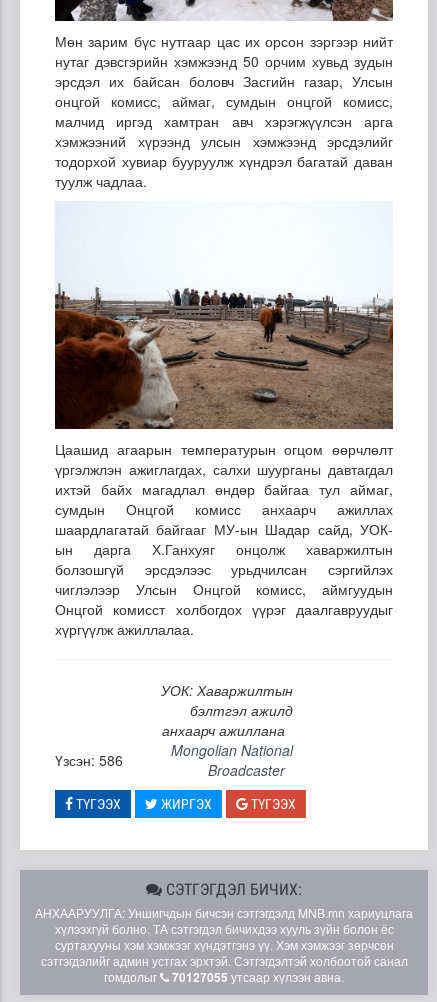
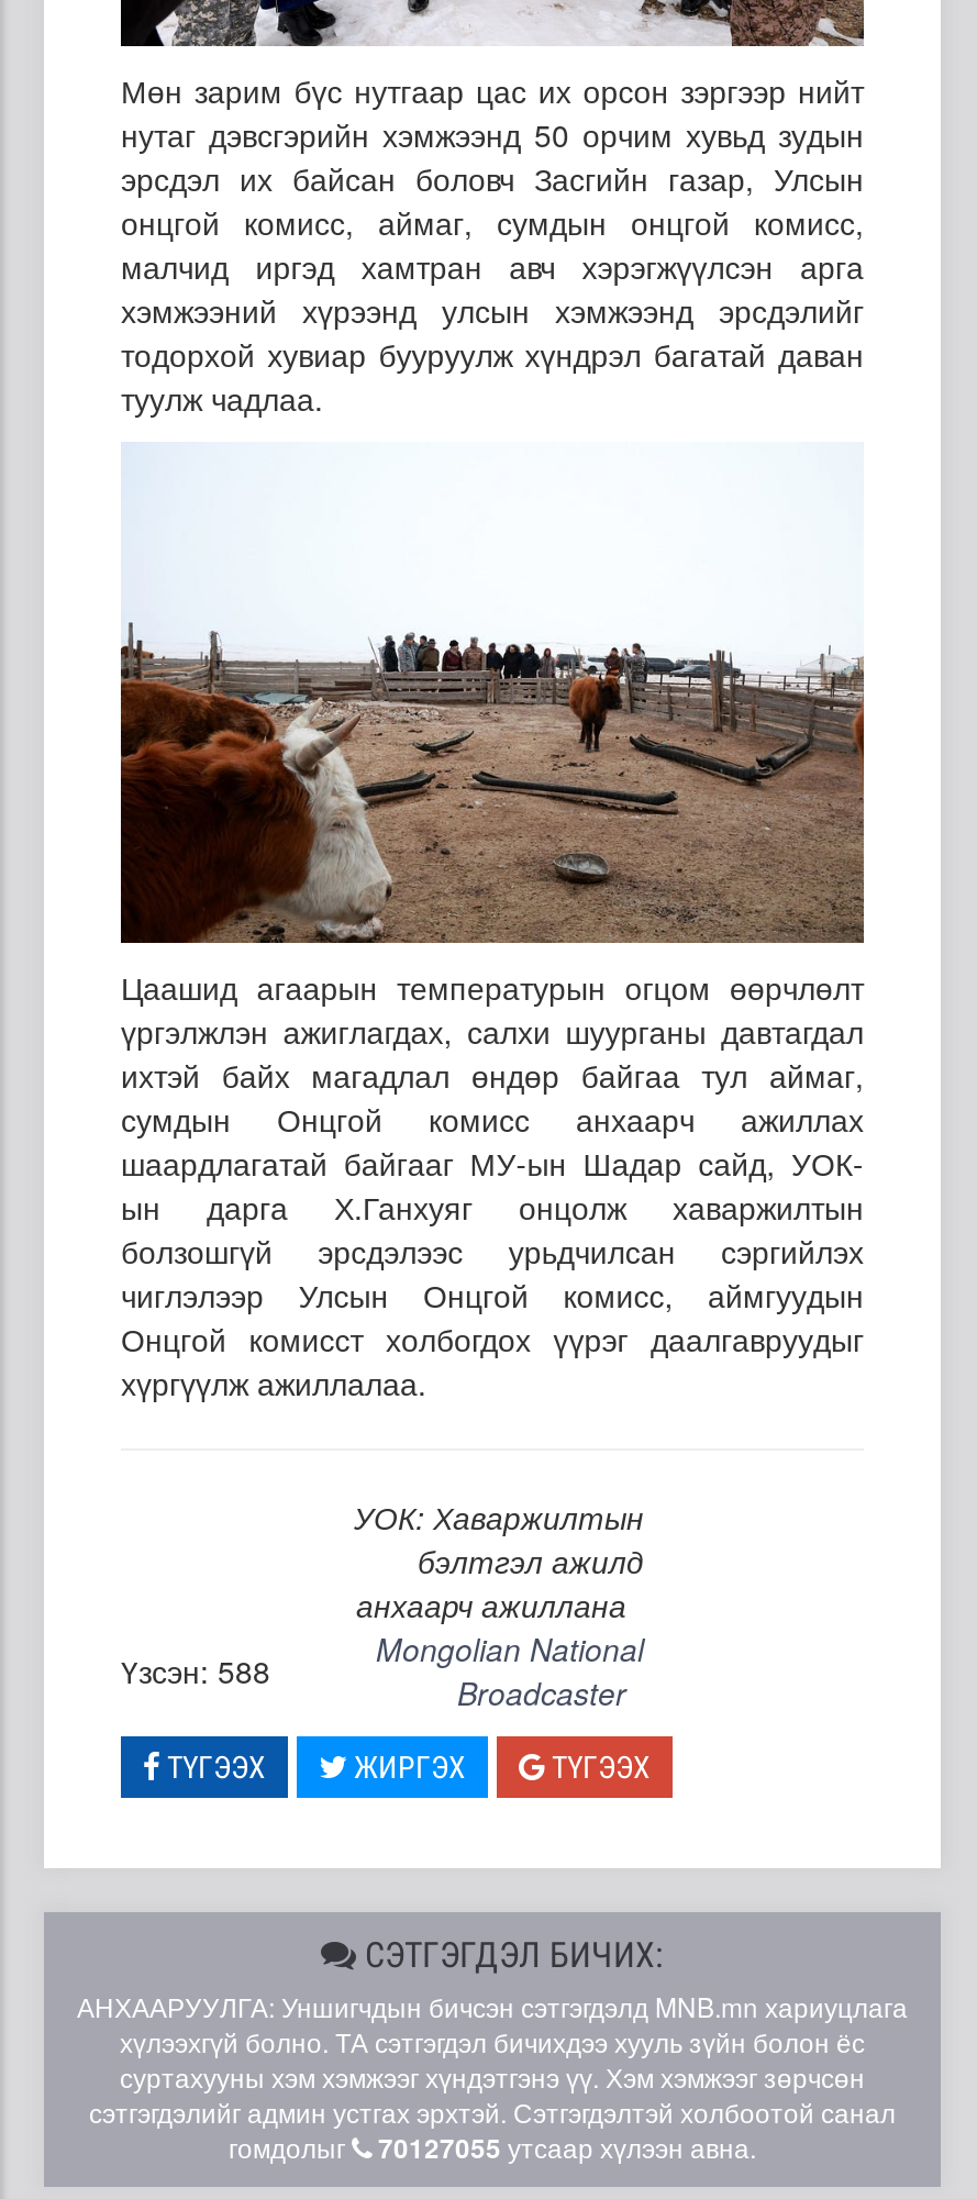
[55,750,123,770] Үзсэн: 586 -> [121,1649,270,1693] Үзсэн: 588

